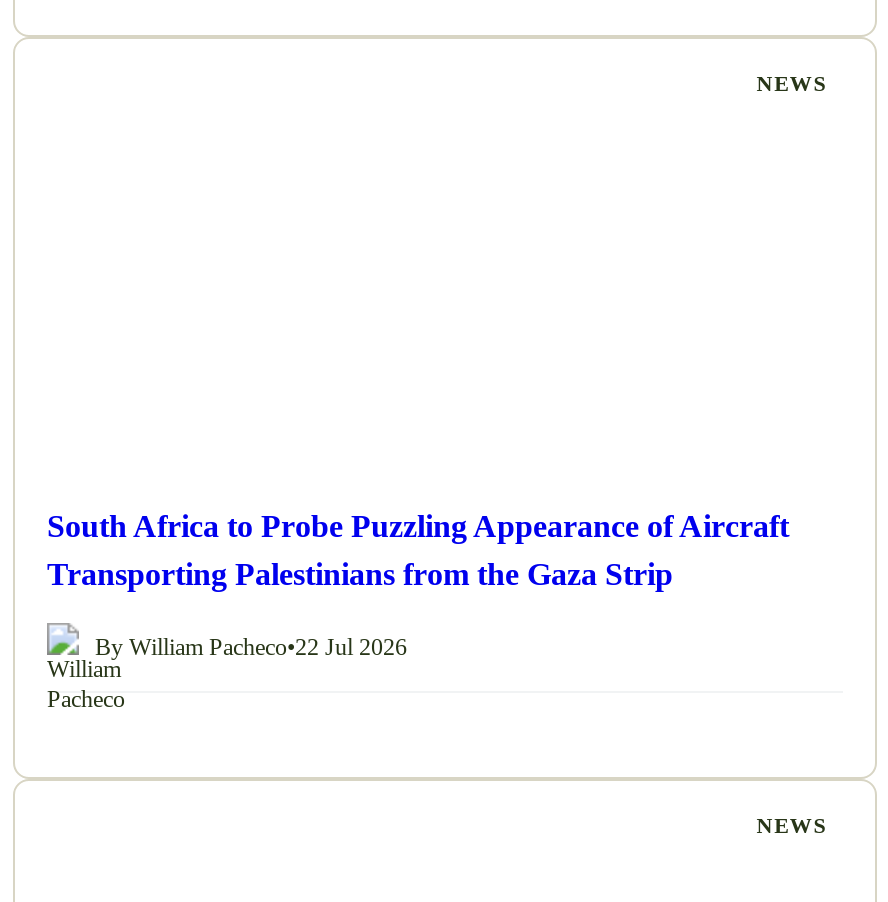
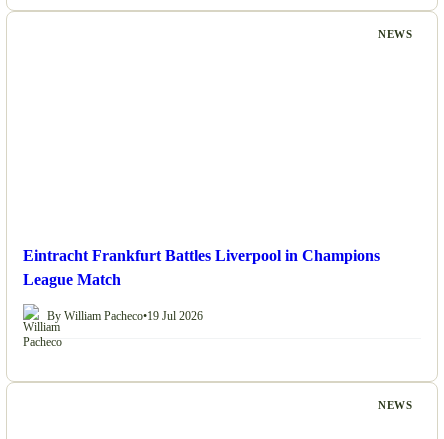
[47,509,789,591] South Africa to Probe Puzzling Appearance of Aircraft | Transporting Palestinians from the Gaza Strip -> [23,247,380,288] Eintracht Frankfurt Battles Liverpool in Champions | League Match
[95,632,407,660] By William Pacheco•22 Jul 2026 -> [47,309,203,323] By William Pacheco•19 Jul 2026

